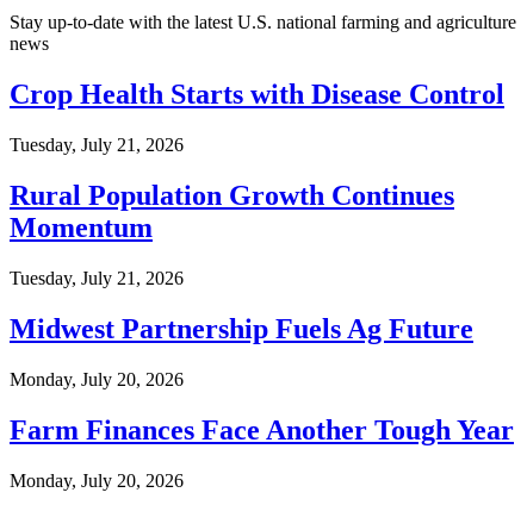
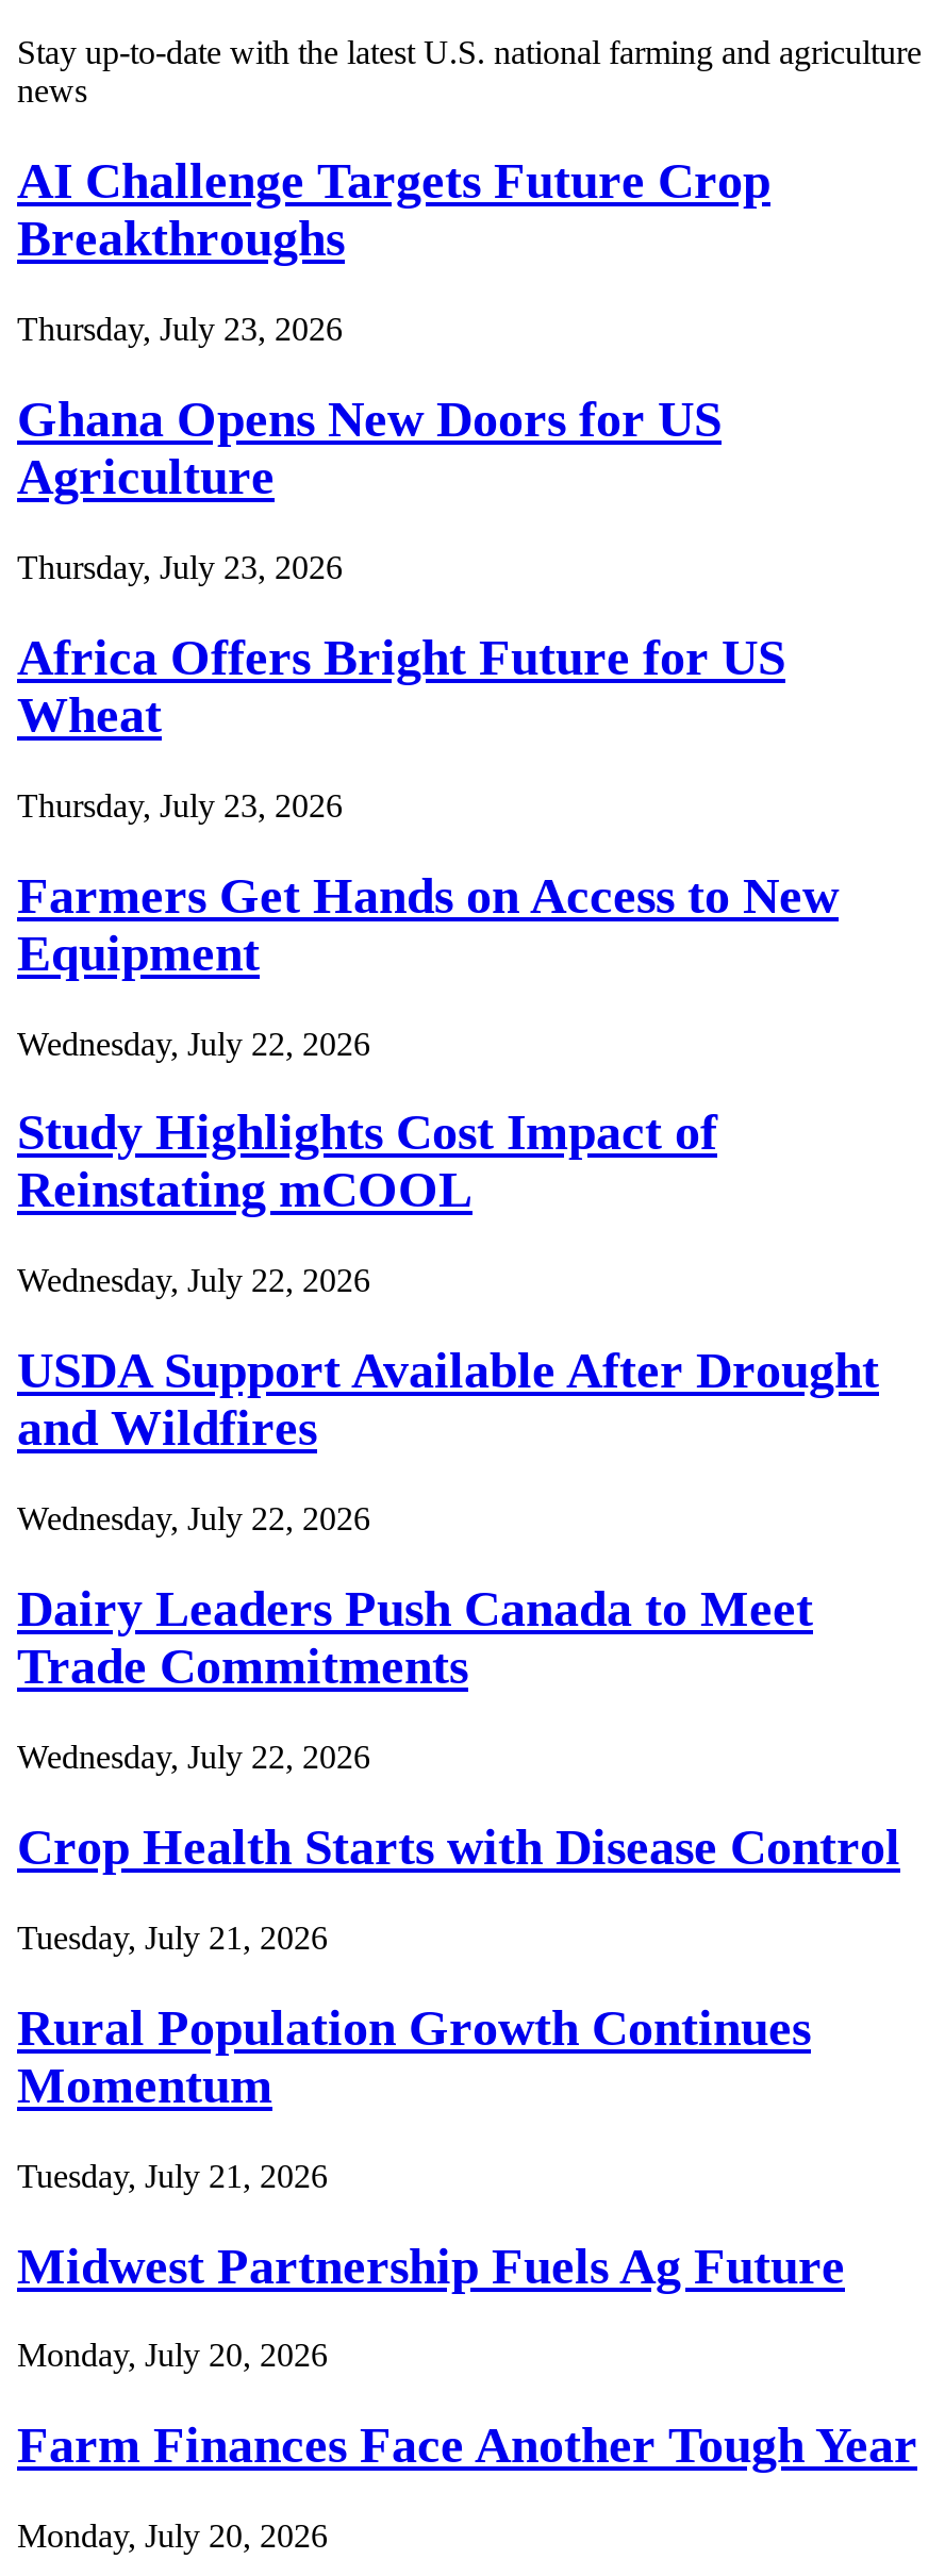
none -> [17,154,879,1775] AI Challenge Targets Future Crop | Breakthroughs | Thursday, July 23, 2026 | Ghana Opens New Doors for US | Agriculture | Thursday, July 23, 2026 | Africa Offers Bright Future for US | Wheat | Thursday, July 23, 2026 | Farmers Get Hands on Access to New | Equipment | Wednesday, July 22, 2026 | Study Highlights Cost Impact of | Reinstating mCOOL | Wednesday, July 22, 2026 | USDA Support Available After Drought | and Wildfires | Wednesday, July 22, 2026 | Dairy Leaders Push Canada to Meet | Trade Commitments | Wednesday, July 22, 2026

